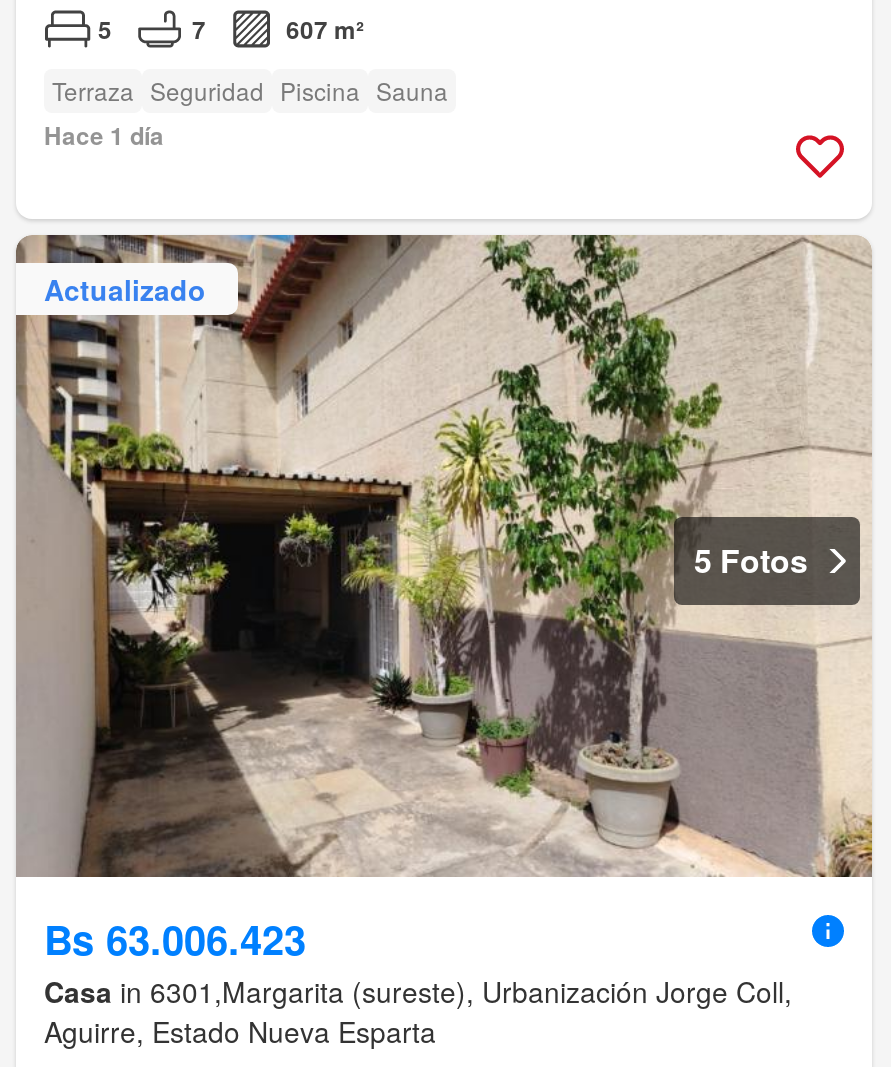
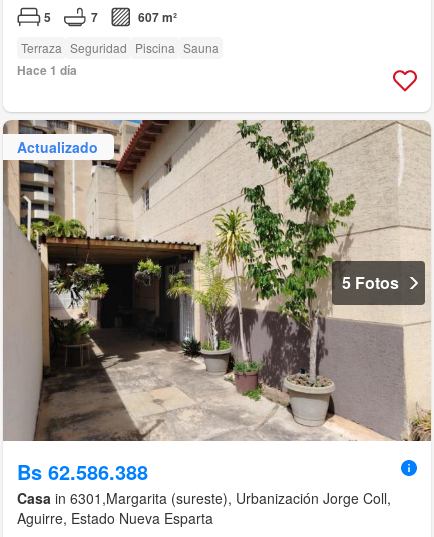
[44,909,306,967] Bs 63.006.423 -> [17,457,148,486] Bs 62.586.388

